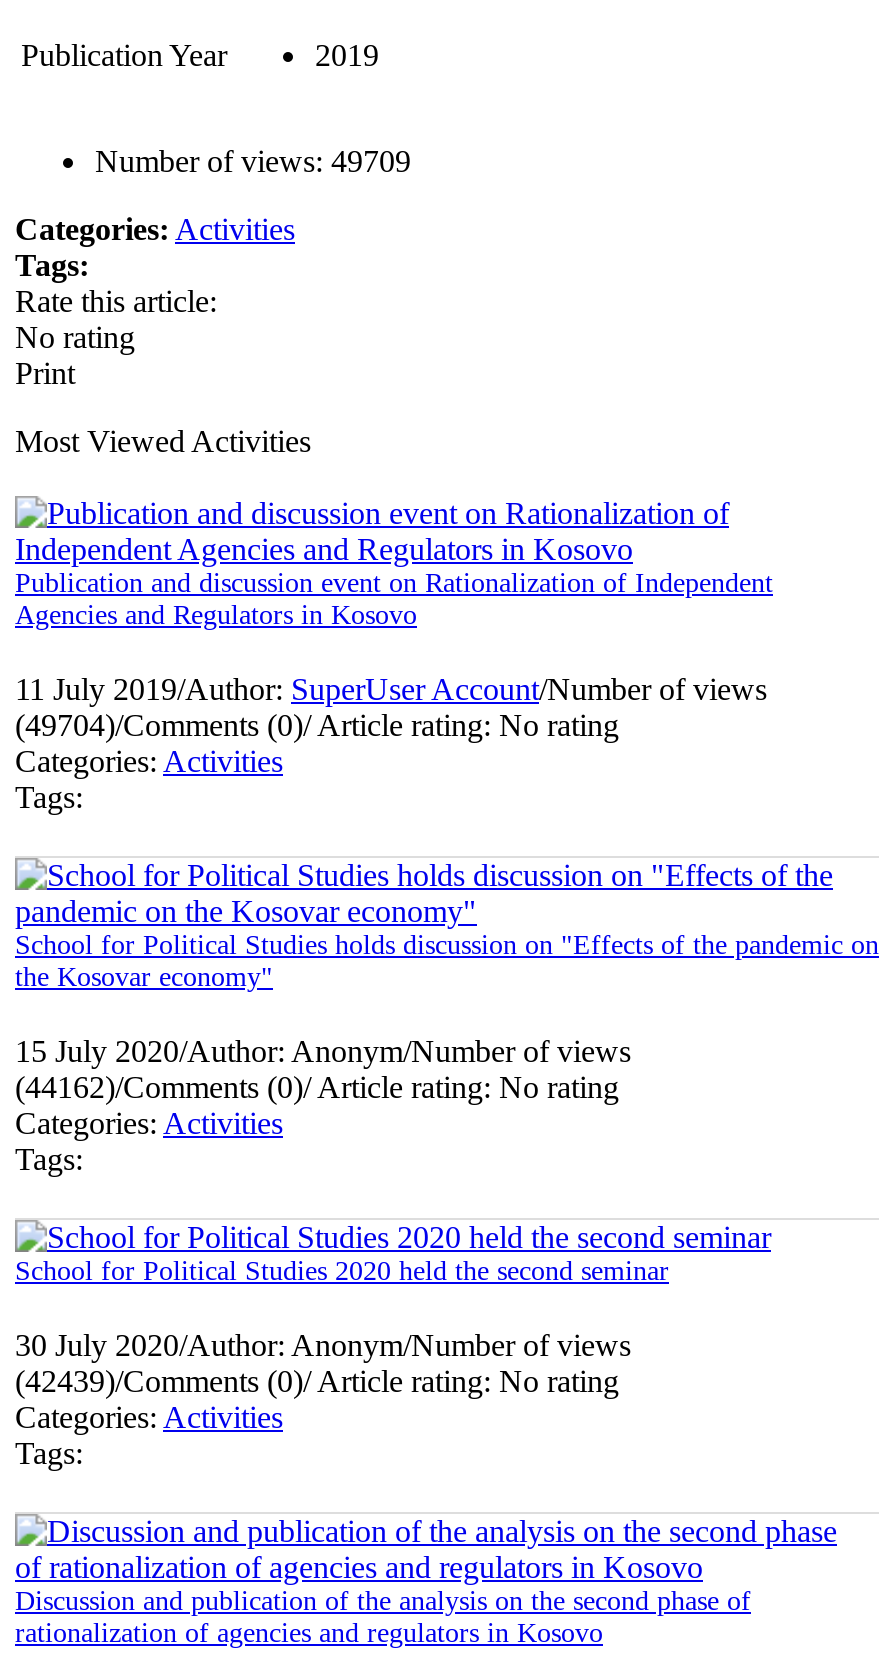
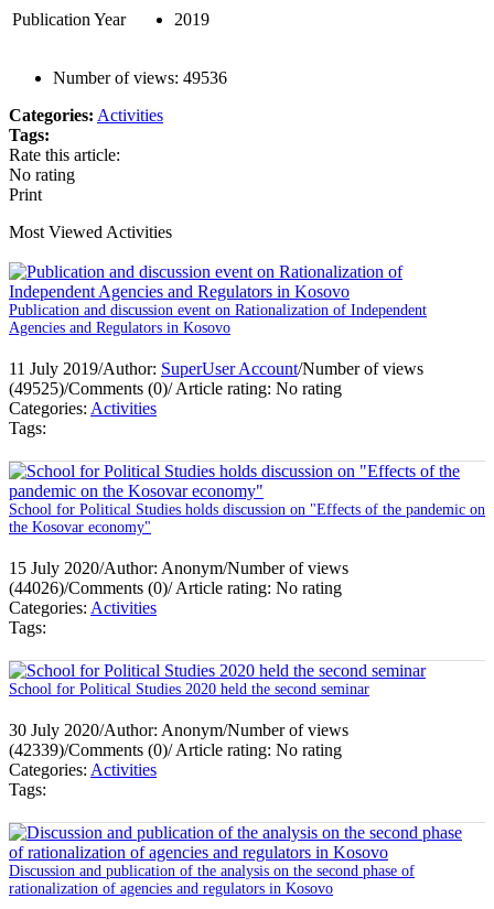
[95,144,411,178] Number of views: 49709 -> [53,68,227,87] Number of views: 49536
[15,708,619,742] (49704)/Comments (0)/ Article rating: No rating -> [9,379,342,398] (49525)/Comments (0)/ Article rating: No rating
[15,1069,619,1103] (44162)/Comments (0)/ Article rating: No rating -> [9,578,342,597] (44026)/Comments (0)/ Article rating: No rating
[15,1363,619,1397] (42439)/Comments (0)/ Article rating: No rating -> [9,740,342,759] (42339)/Comments (0)/ Article rating: No rating

